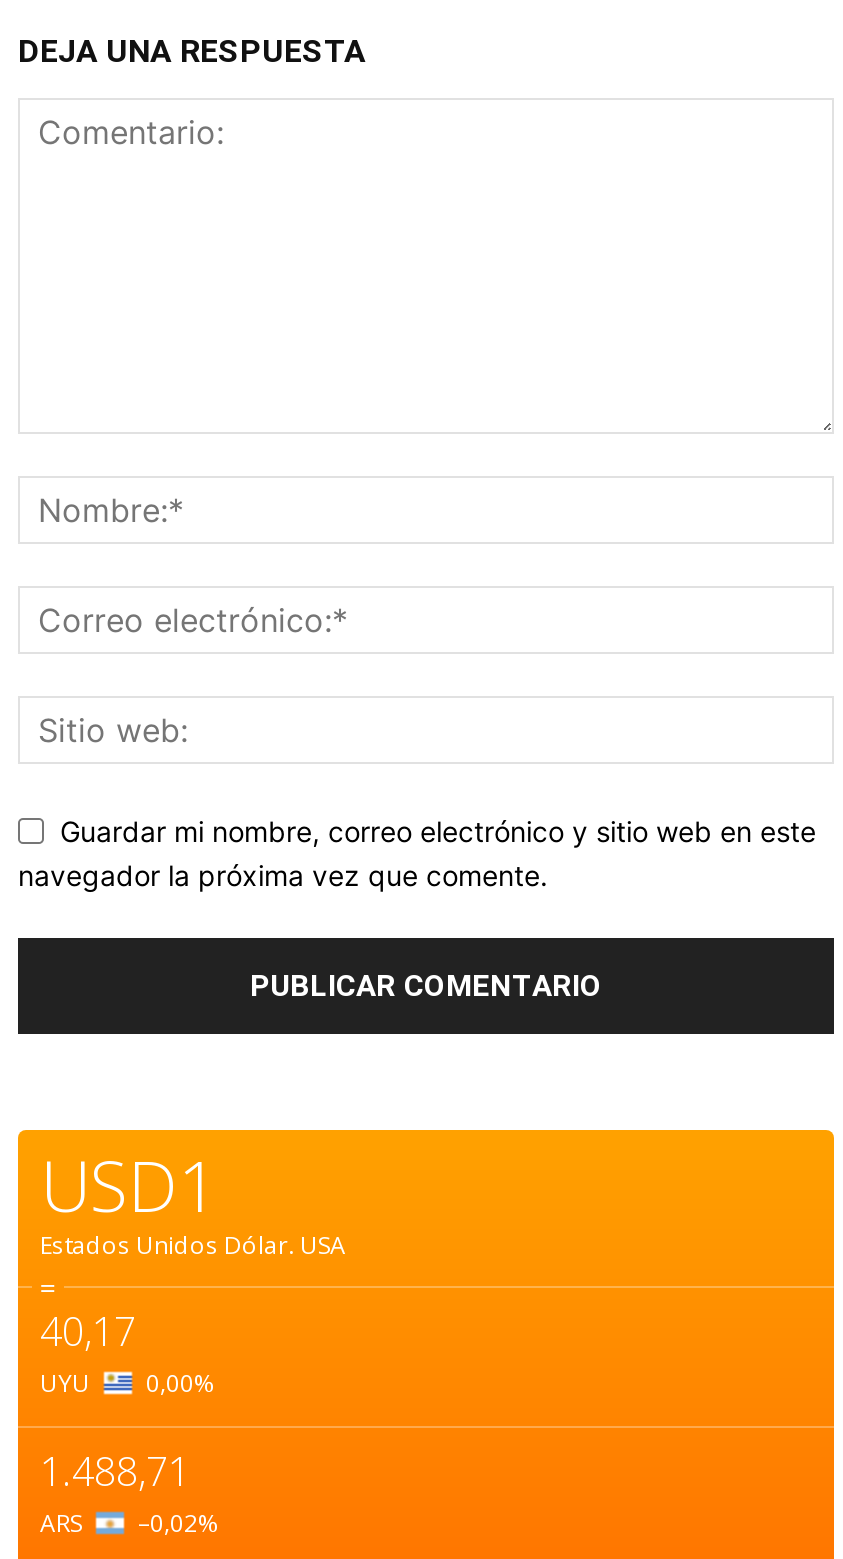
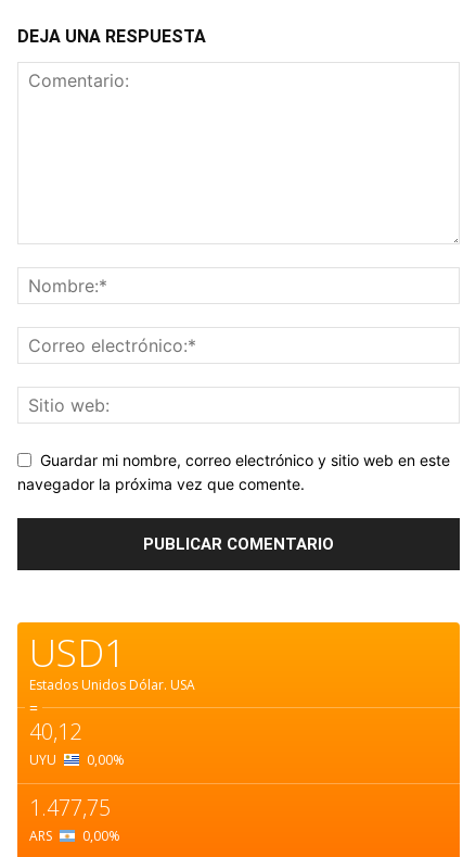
[40,1304,136,1358] 40,17 -> [29,717,81,746] 40,12
[40,1444,190,1498] 1.488,71 -> [29,793,111,822] 1.477,75
[40,1506,220,1540] ARS –0,02% -> [29,827,120,845] ARS 0,00%

